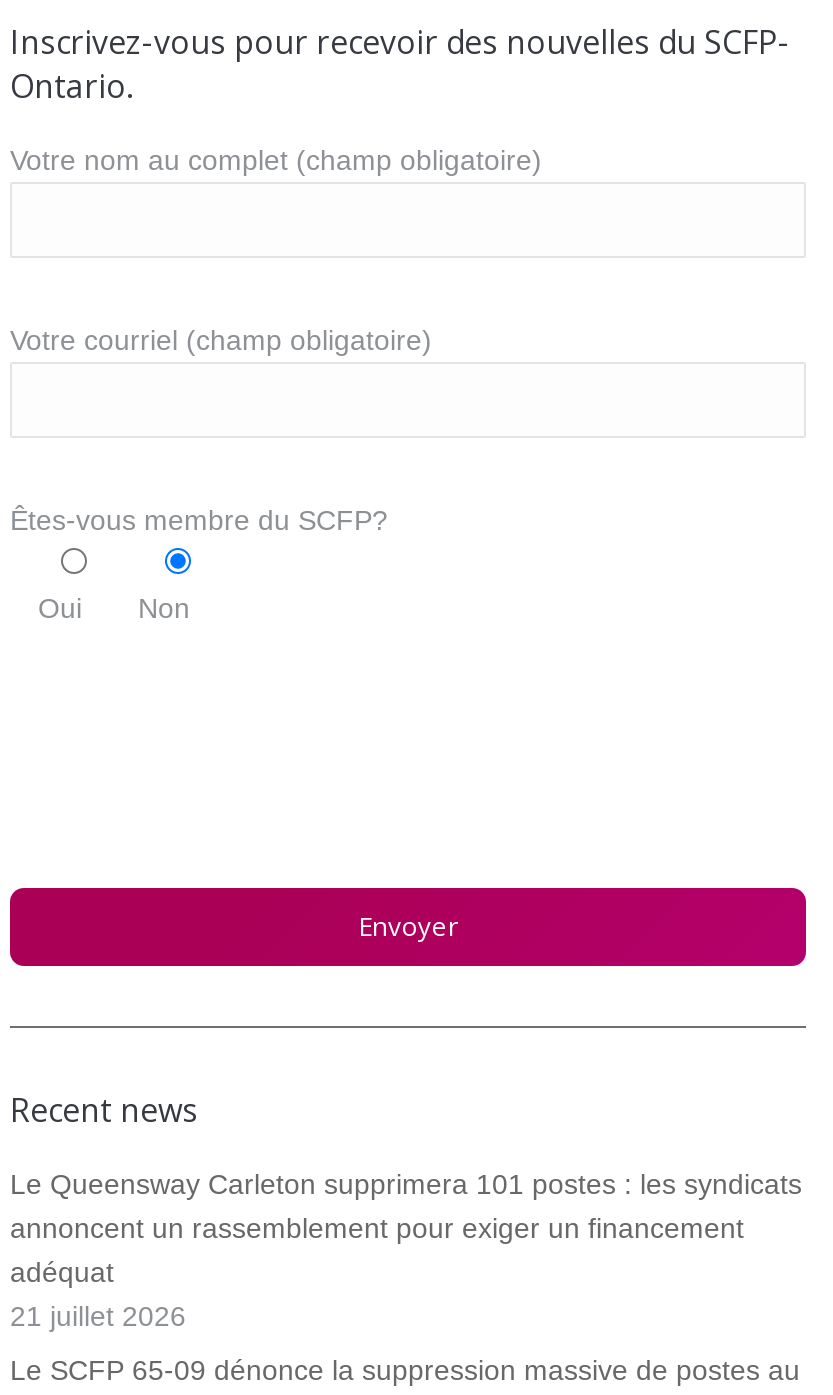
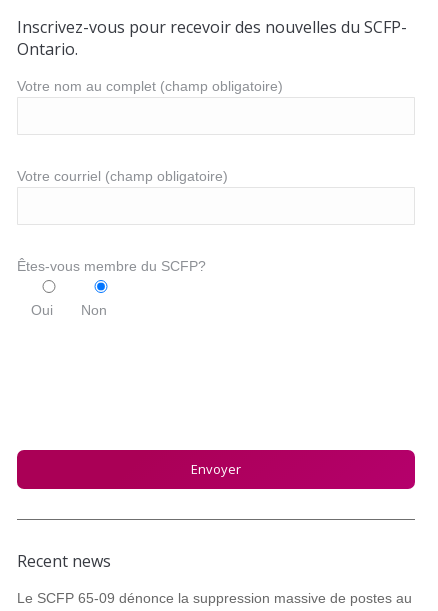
[10,1168,802,1332] Le Queensway Carleton supprimera 101 postes : les syndicats | annoncent un rassemblement pour exiger un financement | adéquat | 21 juillet 2026 -> none

